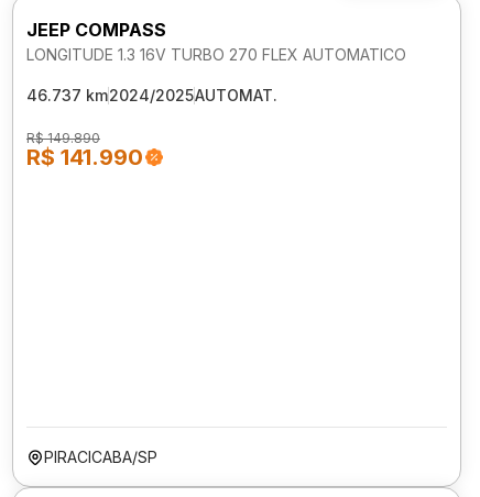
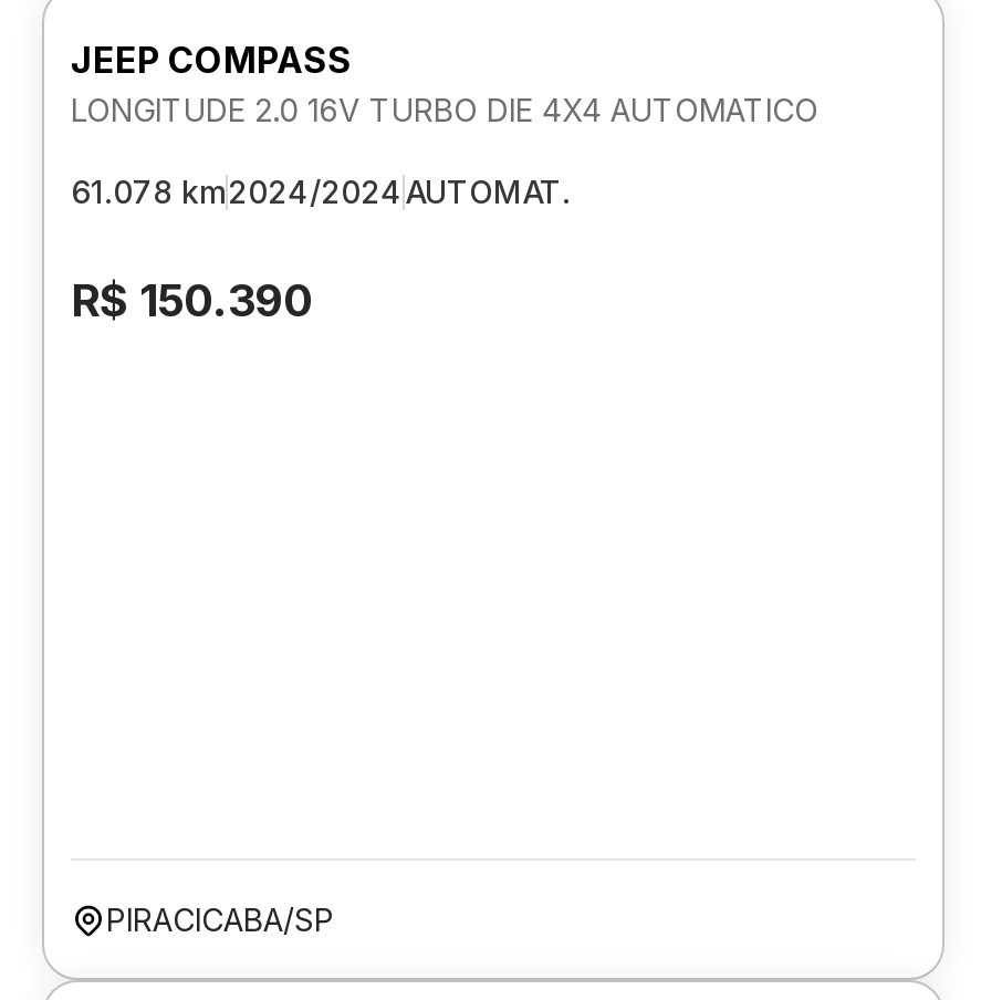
[26,45,406,64] LONGITUDE 1.3 16V TURBO 270 FLEX AUTOMATICO -> [71,91,818,128] LONGITUDE 2.0 16V TURBO DIE 4X4 AUTOMATICO
[26,86,277,104] 46.737 km2024/2025 AUTOMAT. -> [71,173,571,210] 61.078 km2024/2024 AUTOMAT.
[26,130,143,170] R$ 149.890 | R$ 141.990 -> [71,274,314,327] R$ 150.390

